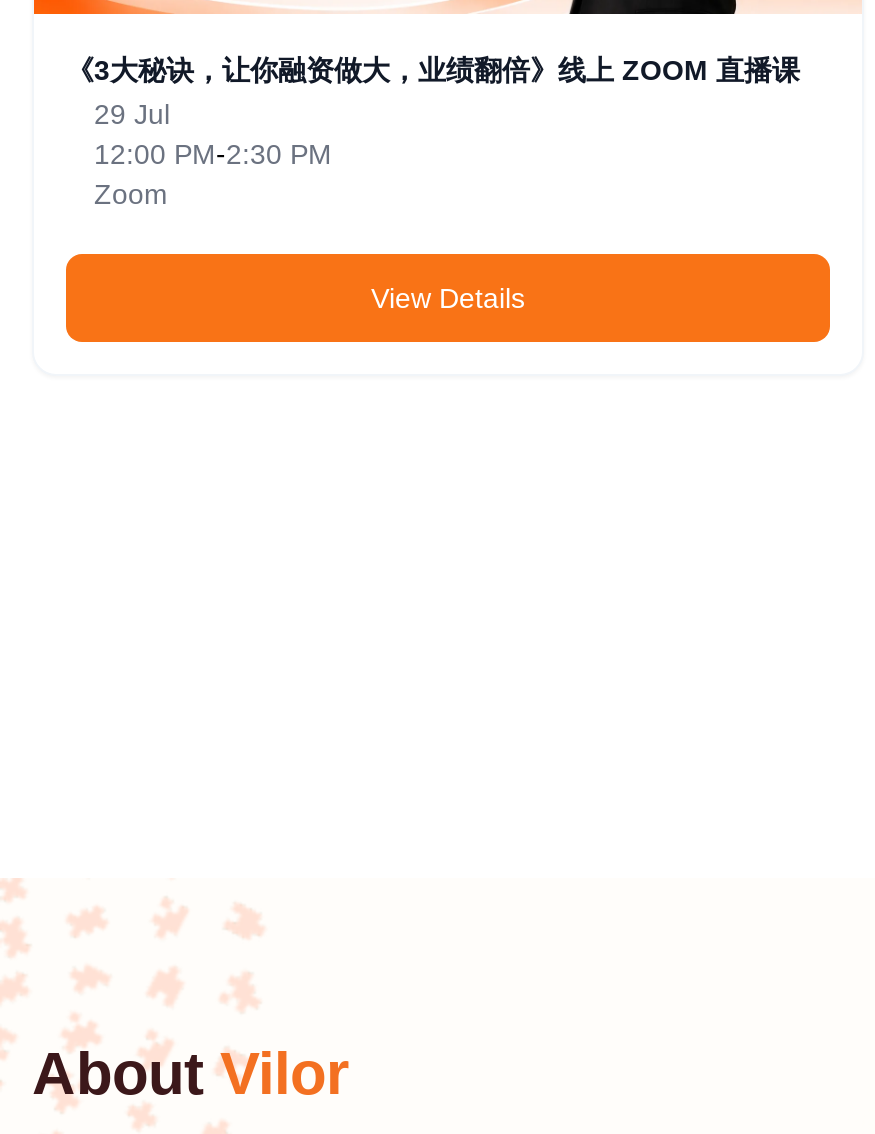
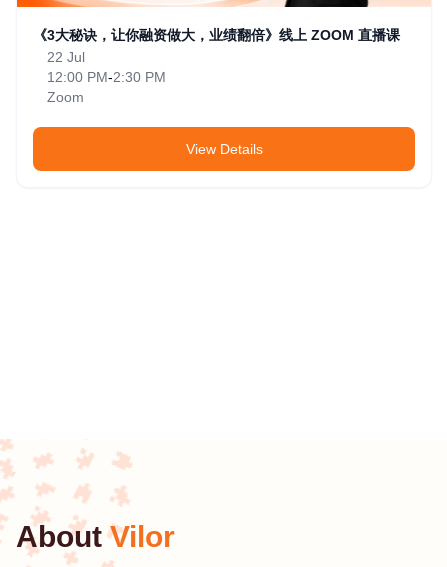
[94,98,170,130] 29 Jul -> [47,49,85,65] 22 Jul

